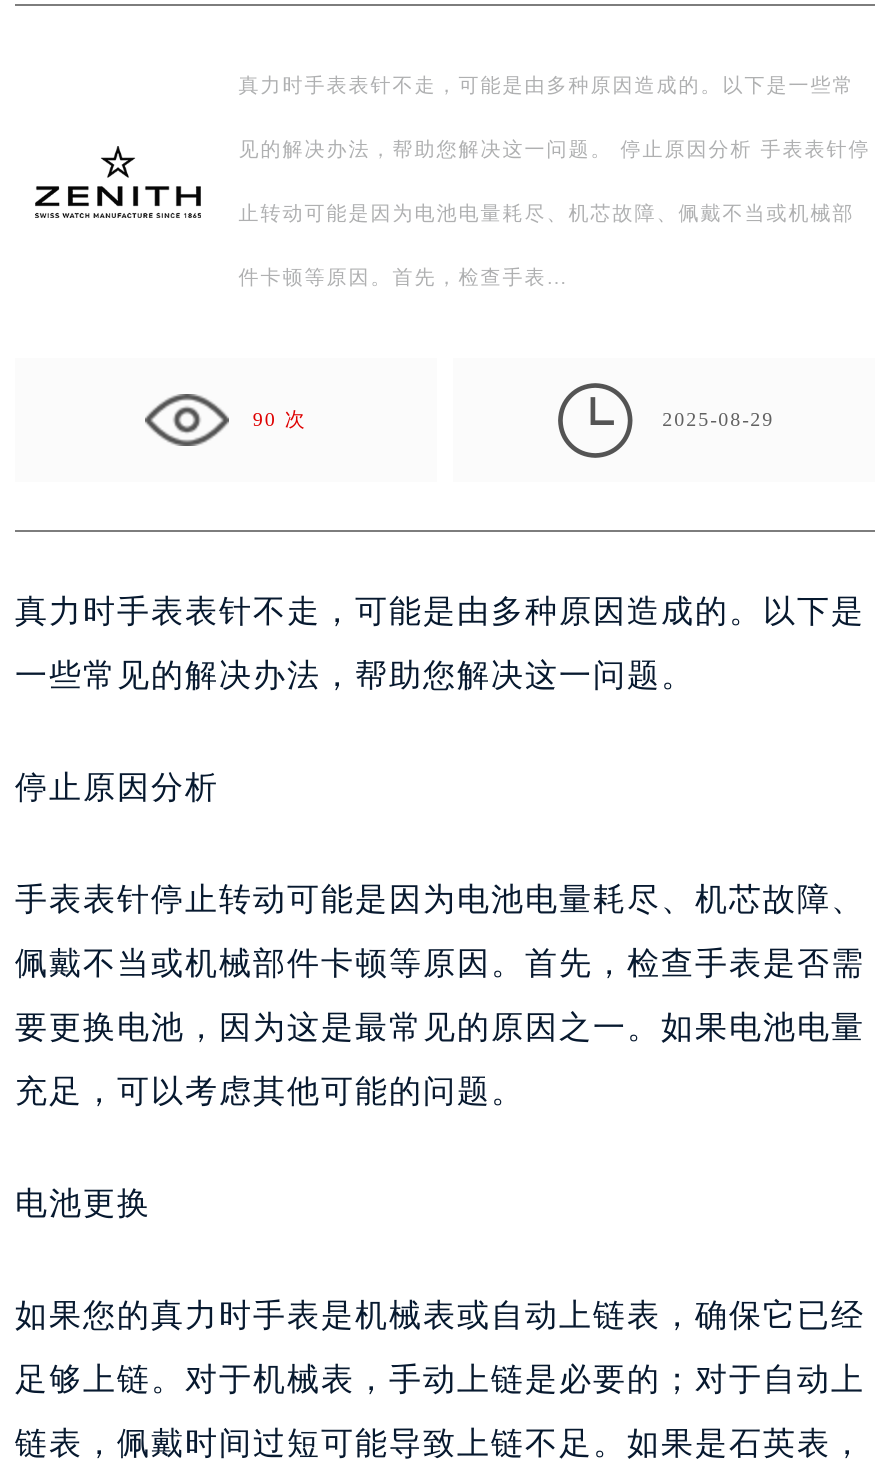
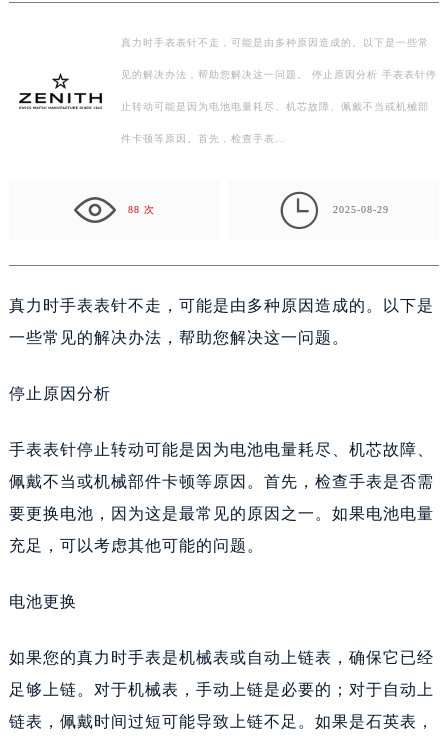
[253,408,307,430] 90 次 -> [128,204,155,215] 88 次

